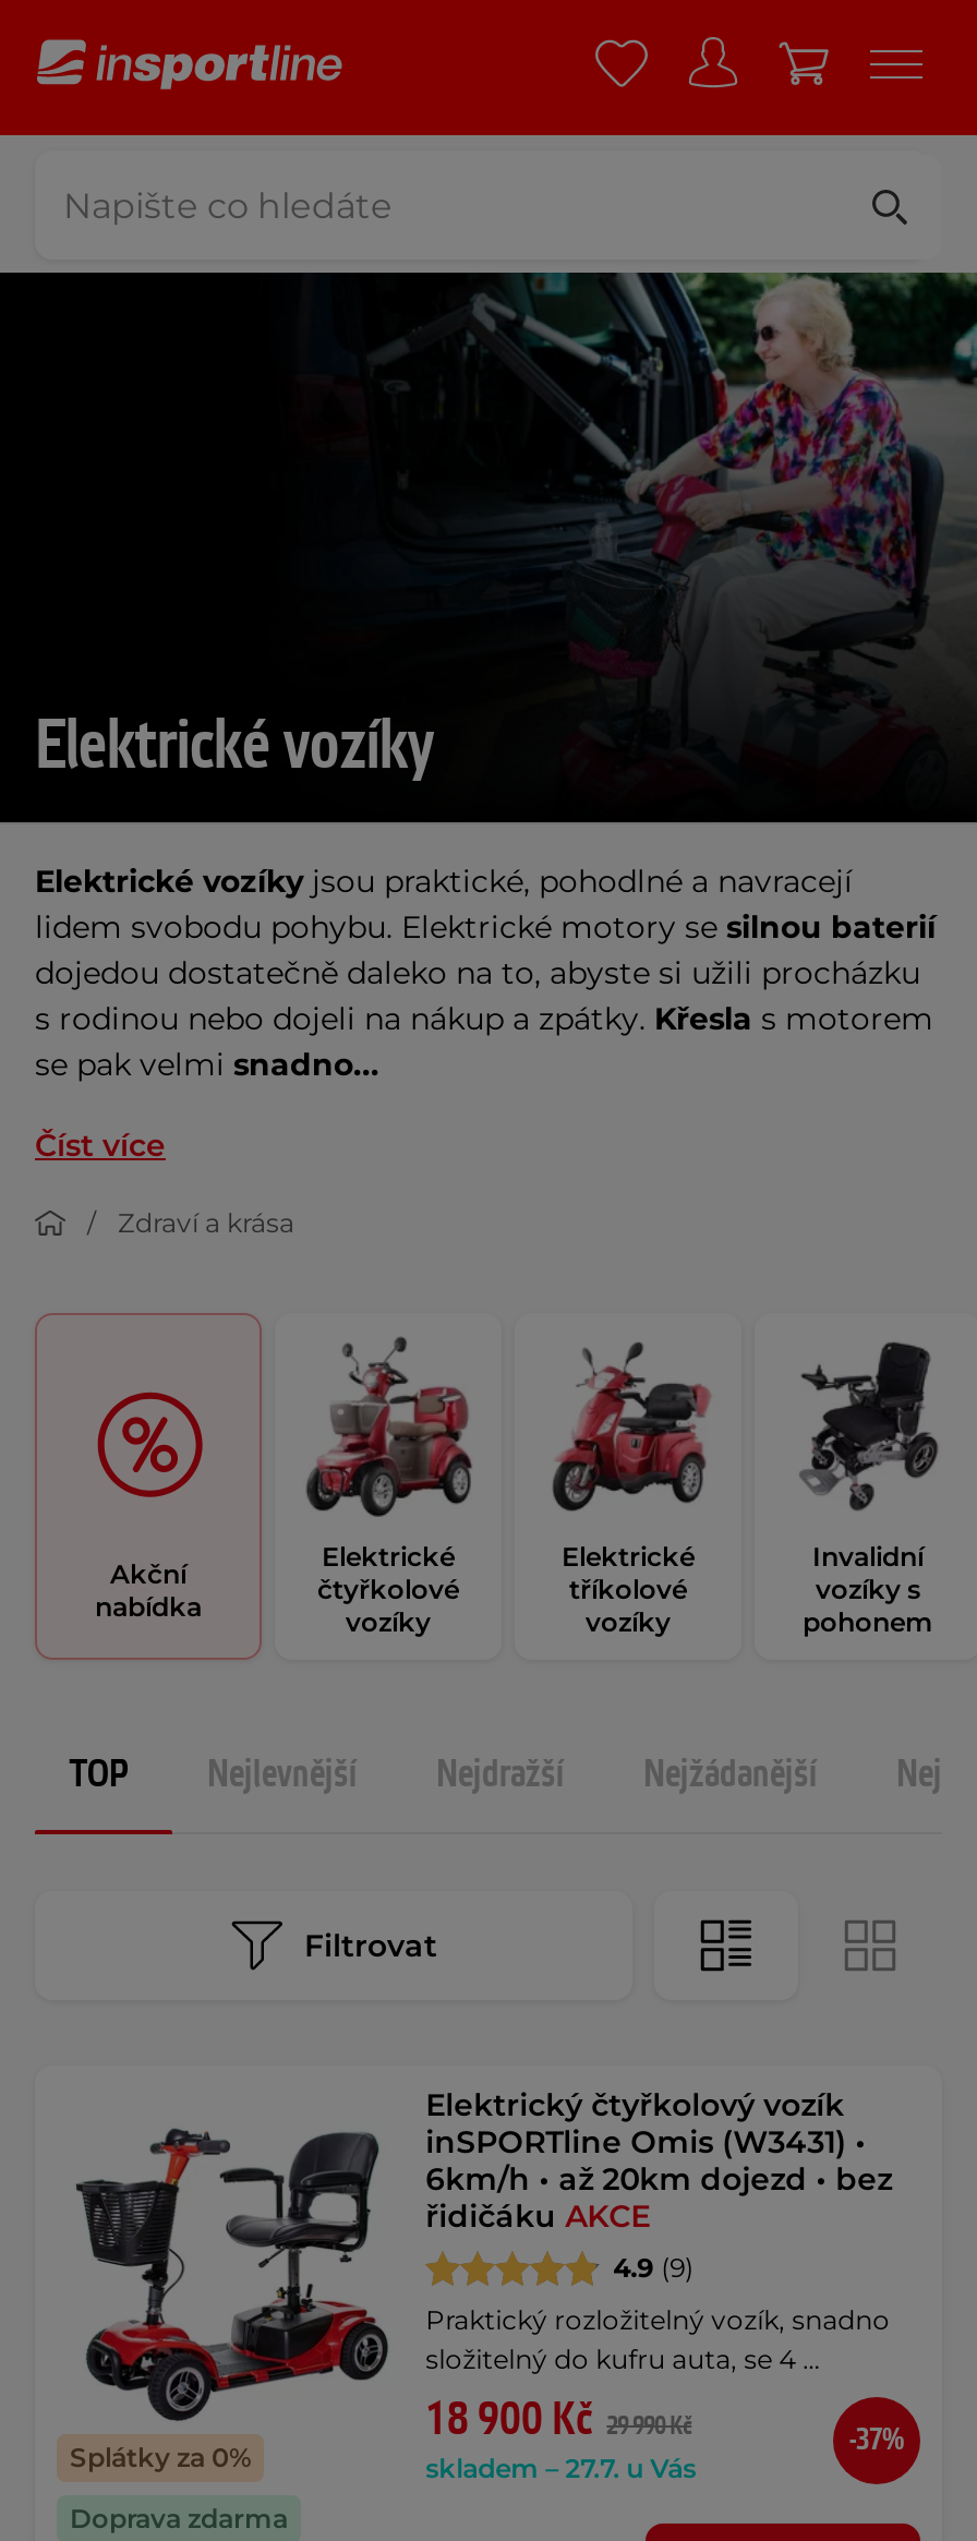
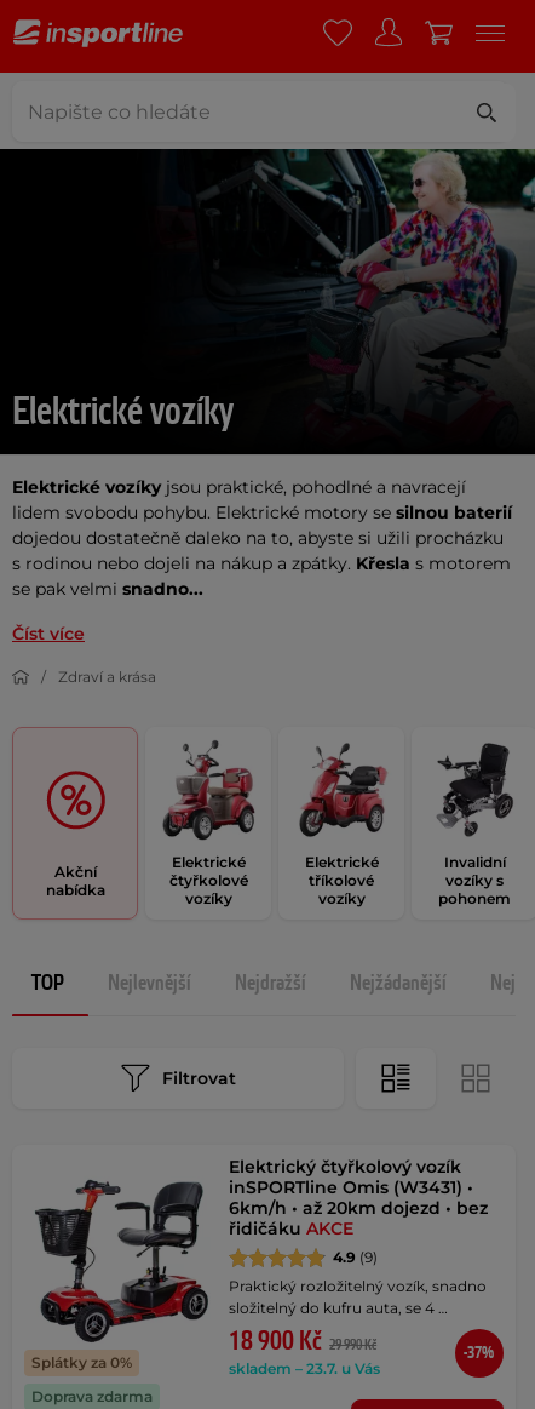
[426,2452,696,2484] skladem – 27.7. u Vás -> [229,1359,380,1378] skladem – 23.7. u Vás

